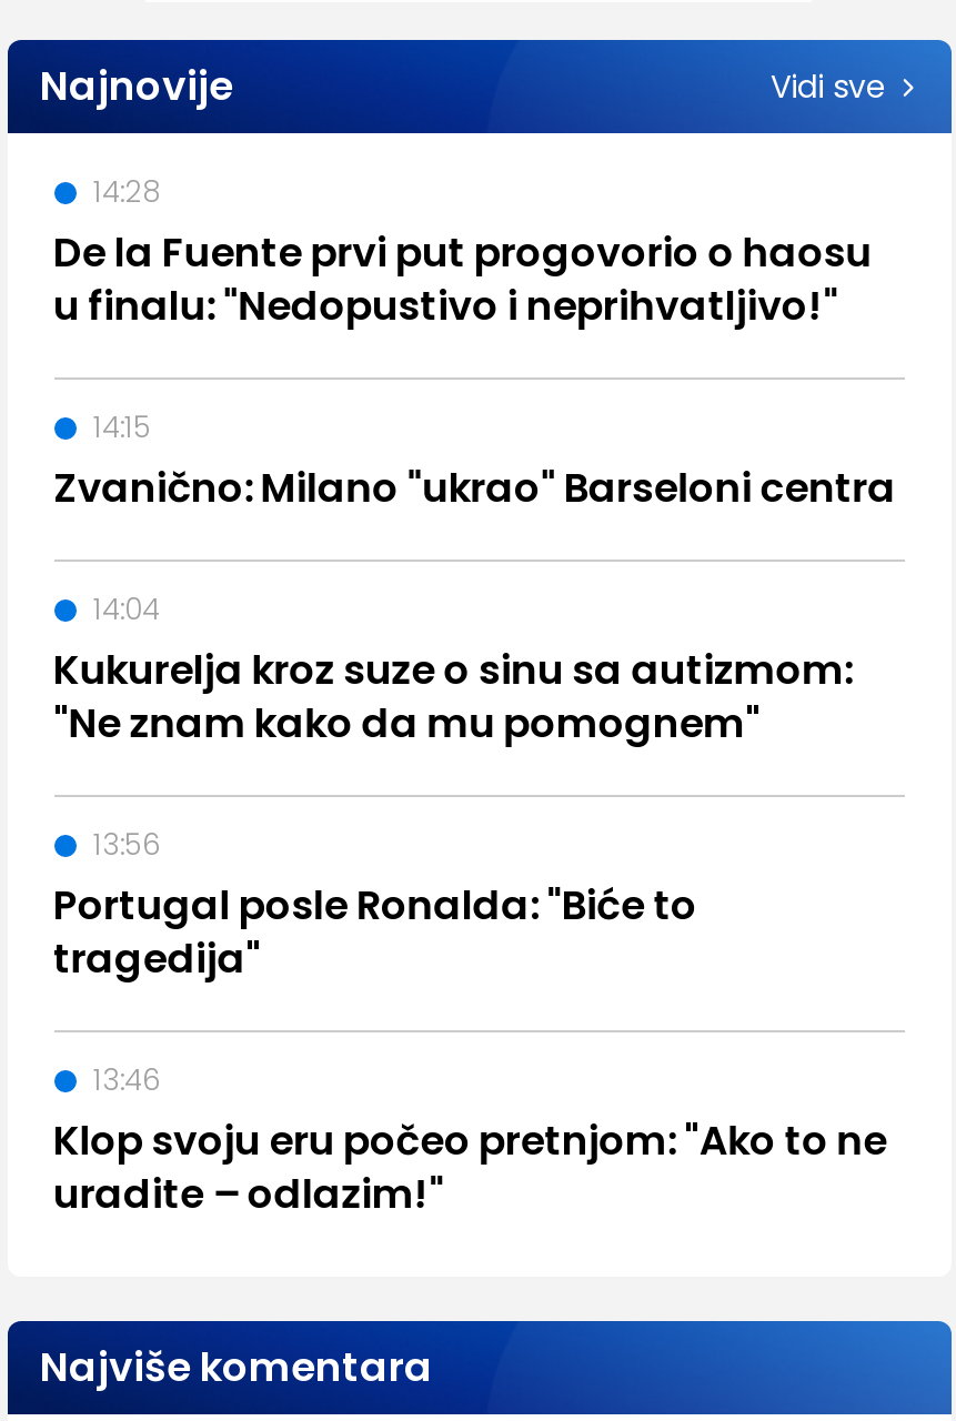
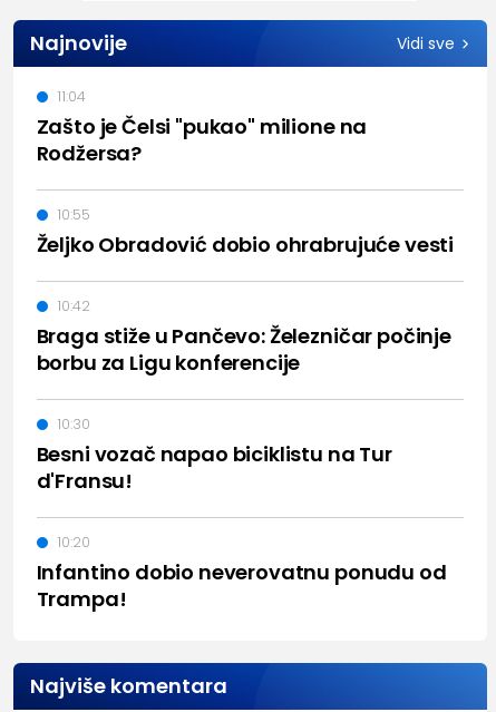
[93,171,162,213] 14:28 -> [56,86,85,107] 11:04
[53,224,872,333] De la Fuente prvi put progovorio o haosu | u finalu: "Nedopustivo i neprihvatljivo!" -> [36,113,367,167] Zašto je Čelsi "pukao" milione na | Rodžersa?
[93,407,151,449] 14:15 -> [56,204,90,225] 10:55
[53,460,896,515] Zvanično: Milano "ukrao" Barseloni centra -> [36,231,454,259] Željko Obradović dobio ohrabrujuće vesti
[93,589,160,631] 14:04 -> [56,295,90,317] 10:42
[53,642,852,751] Kukurelja kroz suze o sinu sa autizmom: | "Ne znam kako da mu pomognem" -> [36,322,451,377] Braga stiže u Pančevo: Železničar počinje | borbu za Ligu konferencije
[93,824,162,866] 13:56 -> [56,413,90,435] 10:30
[53,877,697,986] Portugal posle Ronalda: "Biće to | tragedija" -> [36,440,392,495] Besni vozač napao biciklistu na Tur | d'Fransu!
[93,1059,162,1101] 13:46 -> [56,532,90,553] 10:20
[53,1113,887,1221] Klop svoju eru počeo pretnjom: "Ako to ne | uradite – odlazim!" -> [36,558,447,613] Infantino dobio neverovatnu ponudu od | Trampa!

